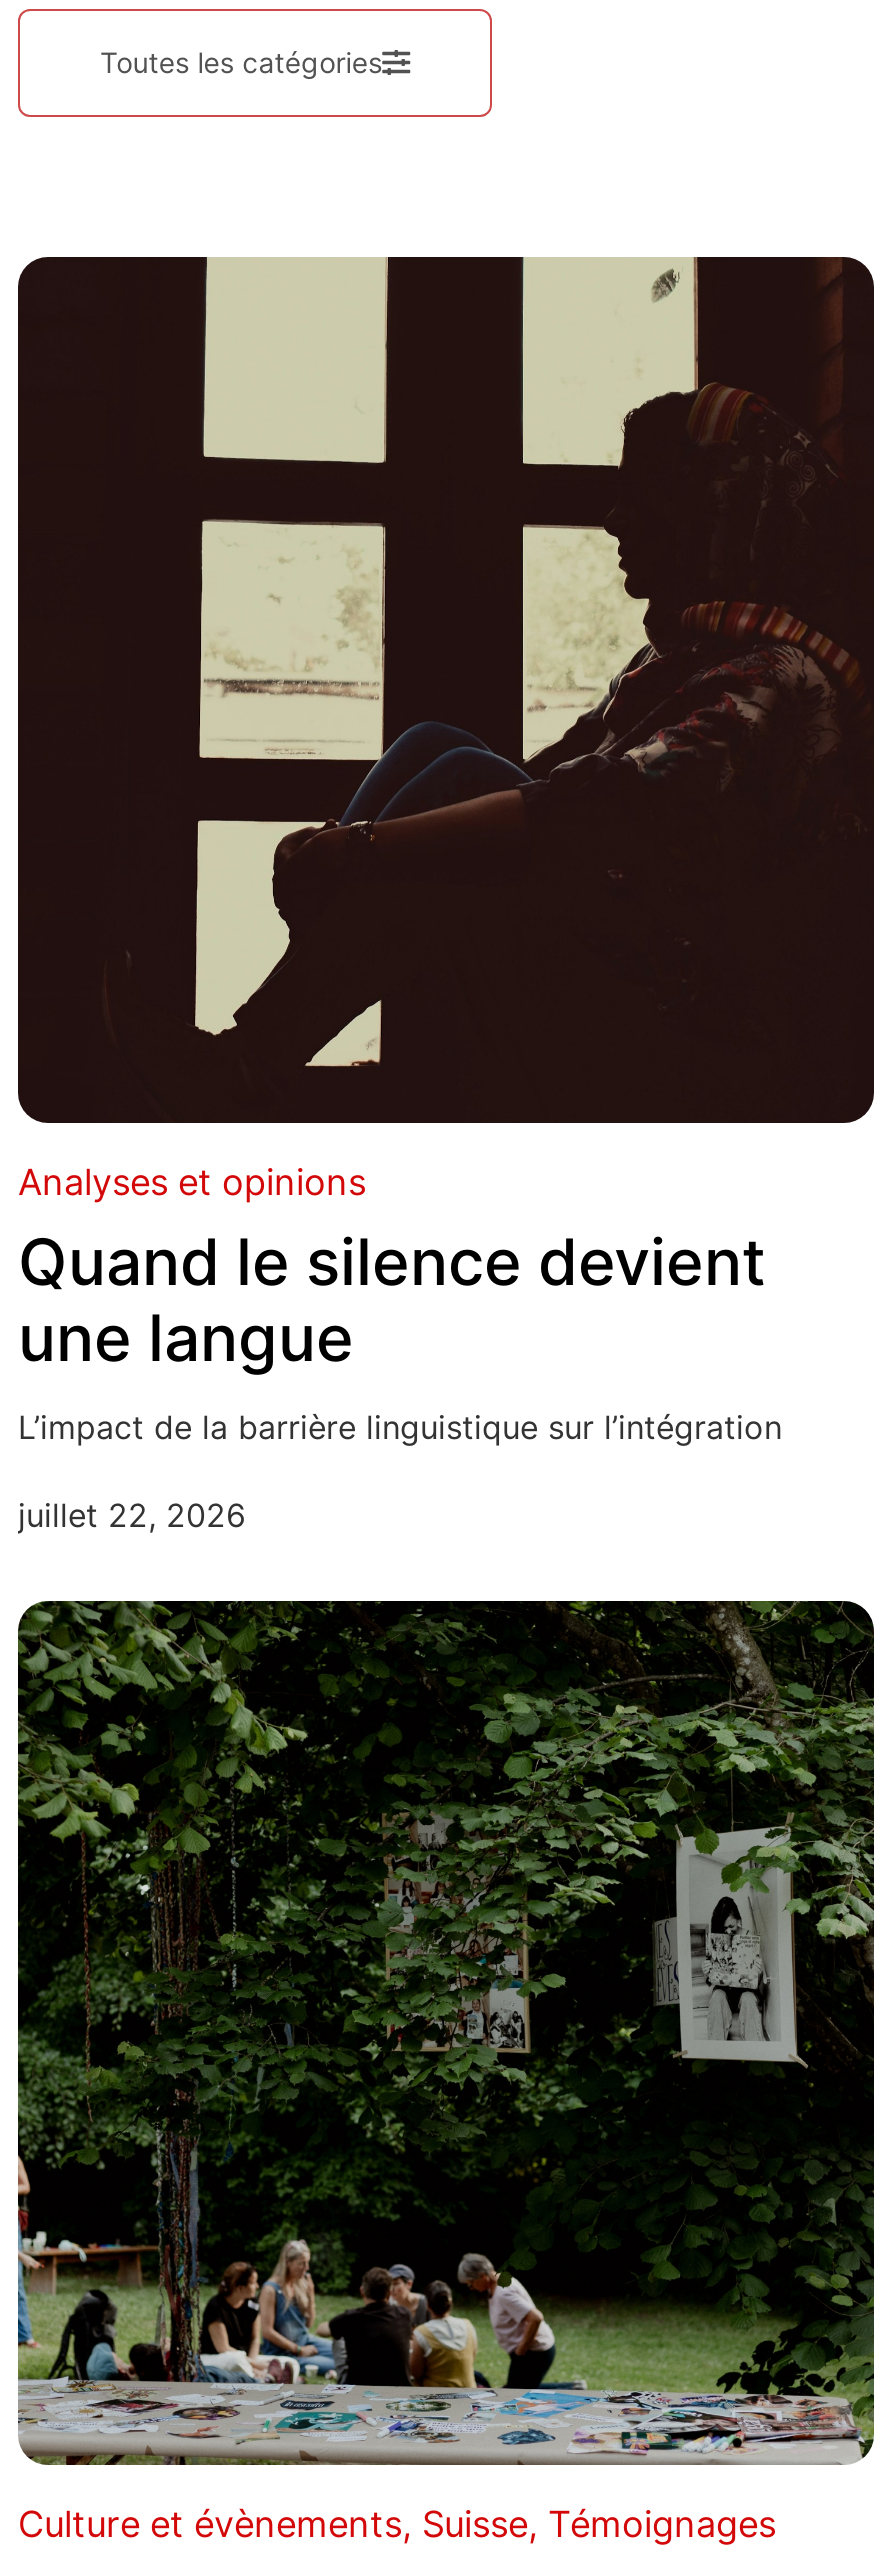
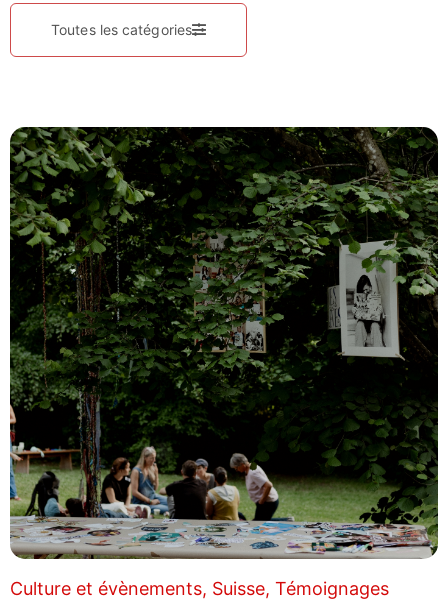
[16,256,876,1534] [image] | Analyses et opinions | Quand le silence devient | une langue | L’impact de la barrière linguistique sur l’intégration | juillet 22, 2026 -> none

